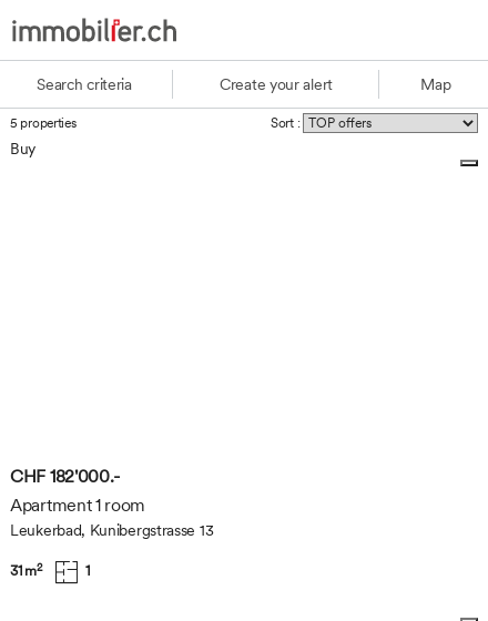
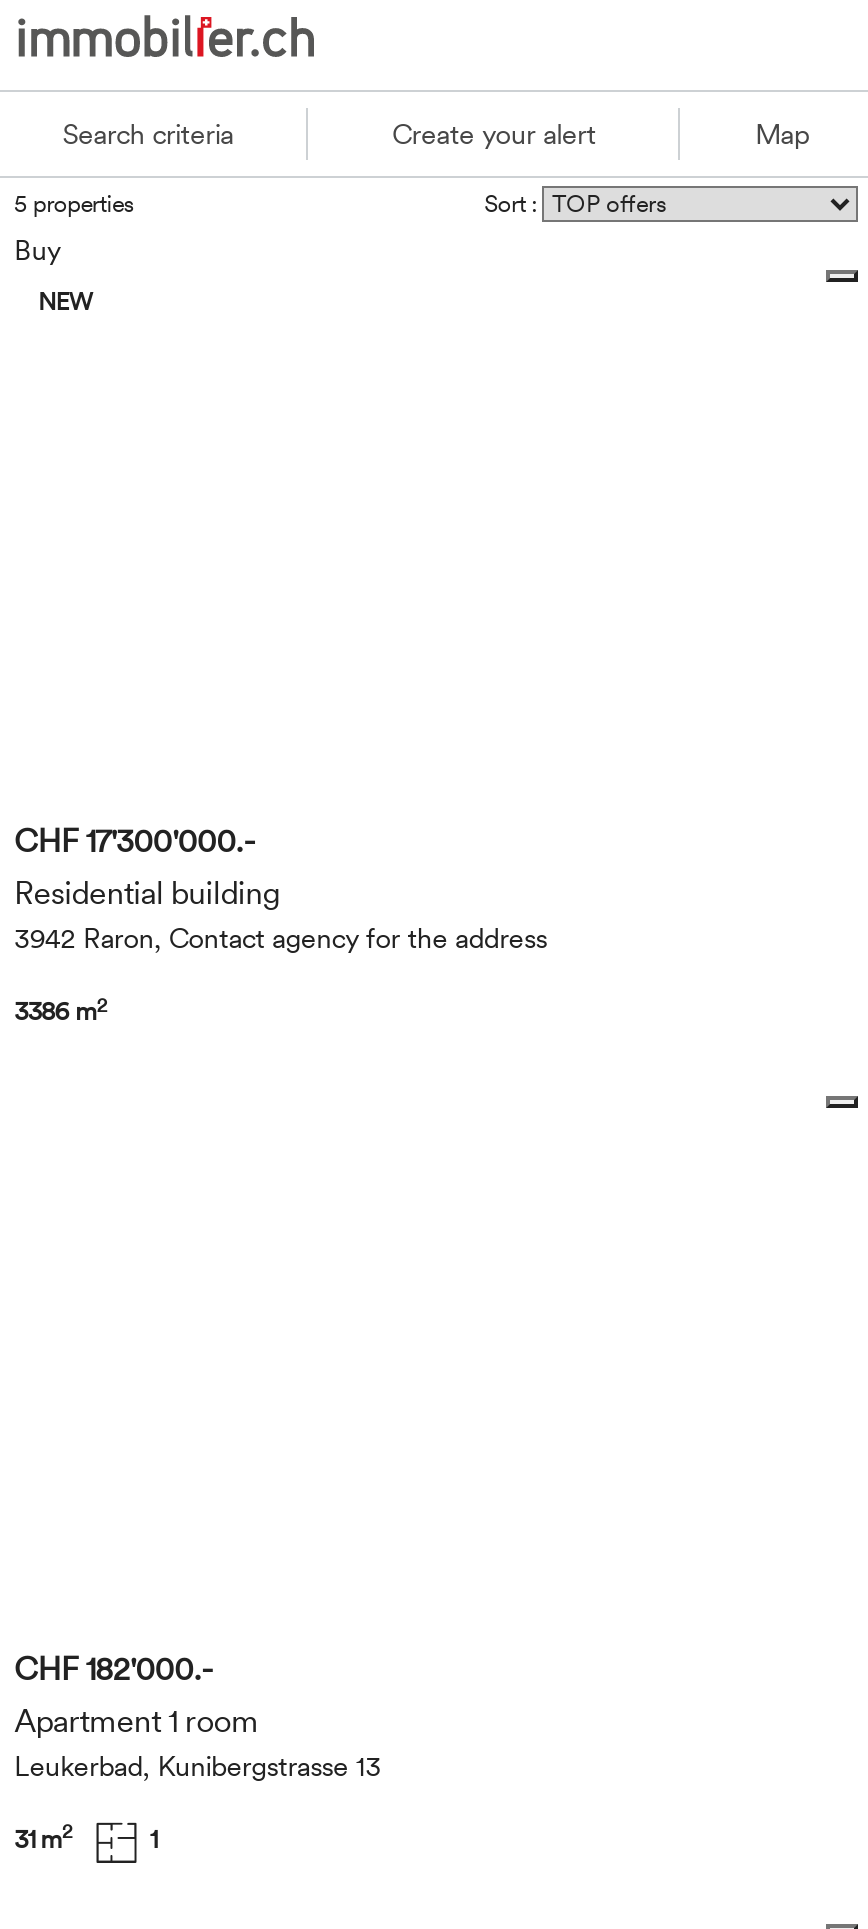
none -> [14,823,547,1027] CHF 17'300'000.- | Residential building | 3942 Raron, Contact agency for the address | 3386 m2
none -> [38,288,92,316] NEW

